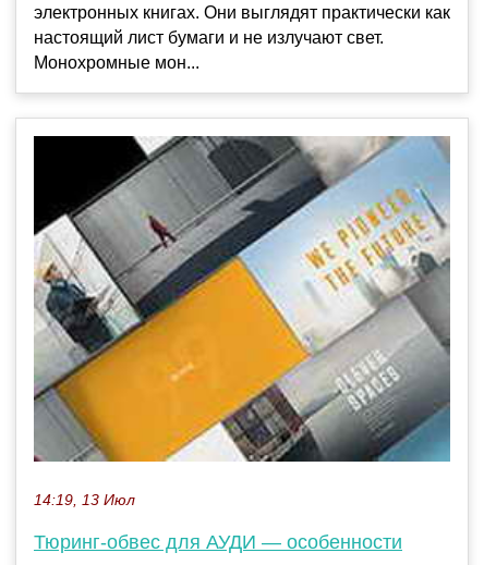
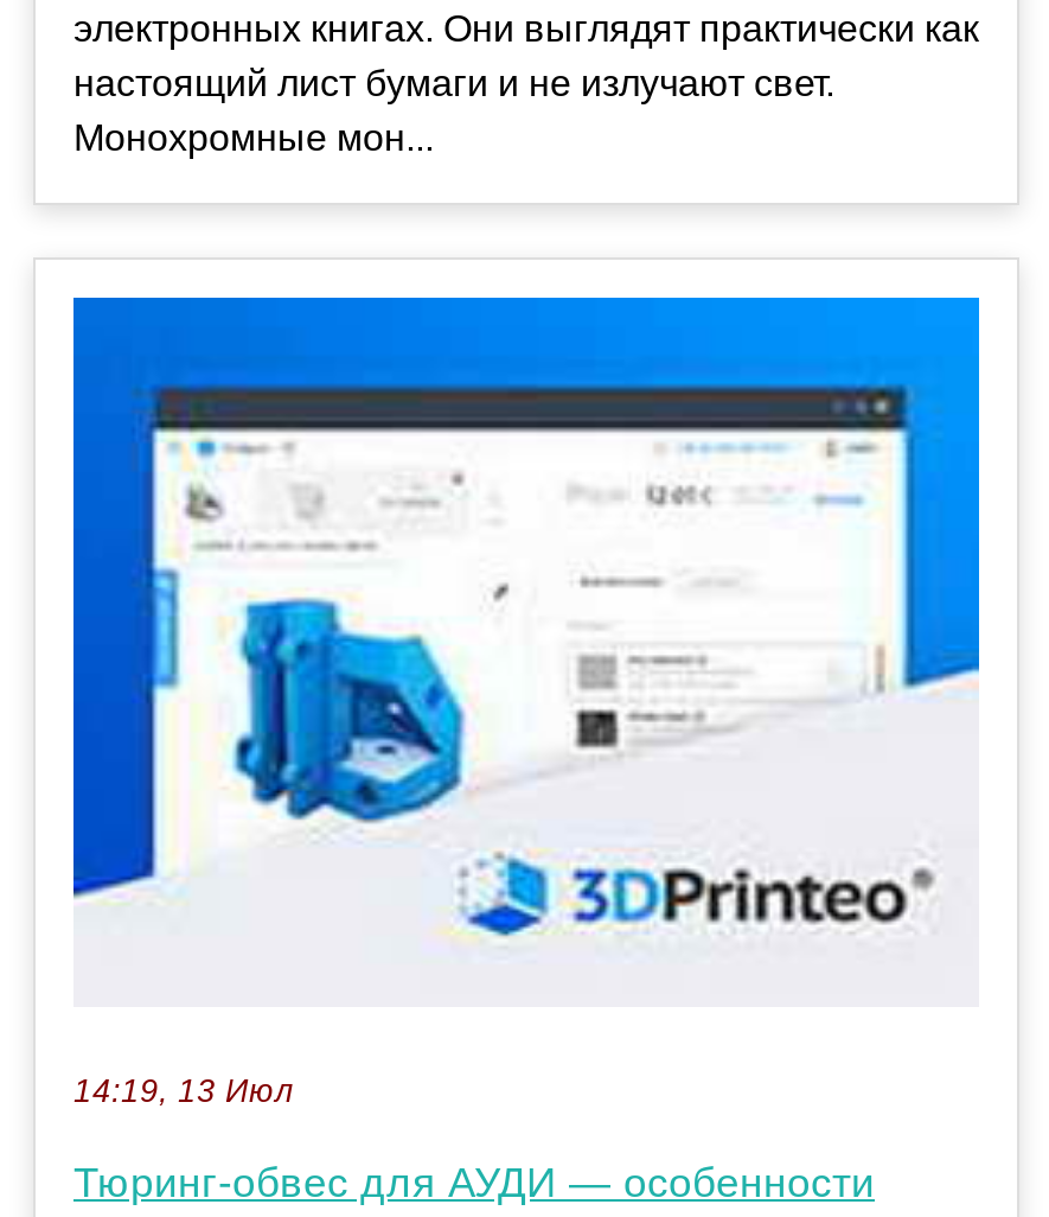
[33,135,451,463] [image] -> [71,294,981,1006] [image]

